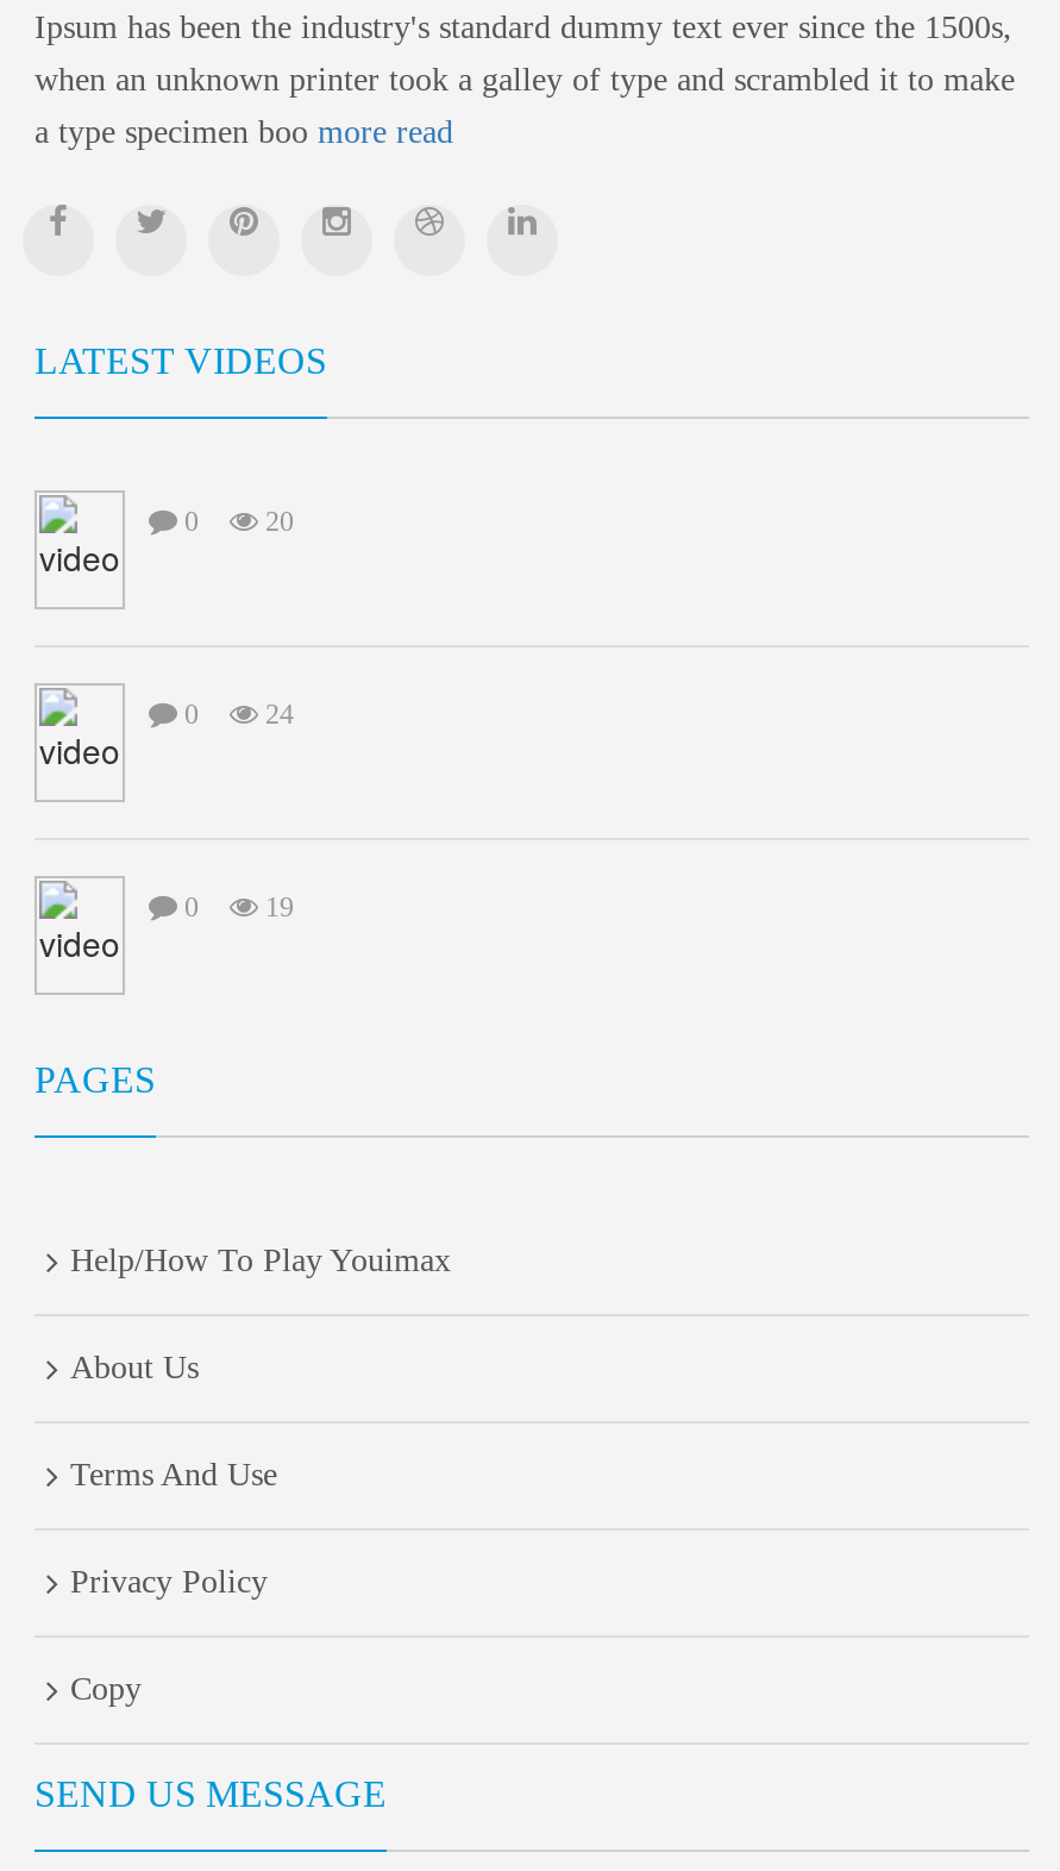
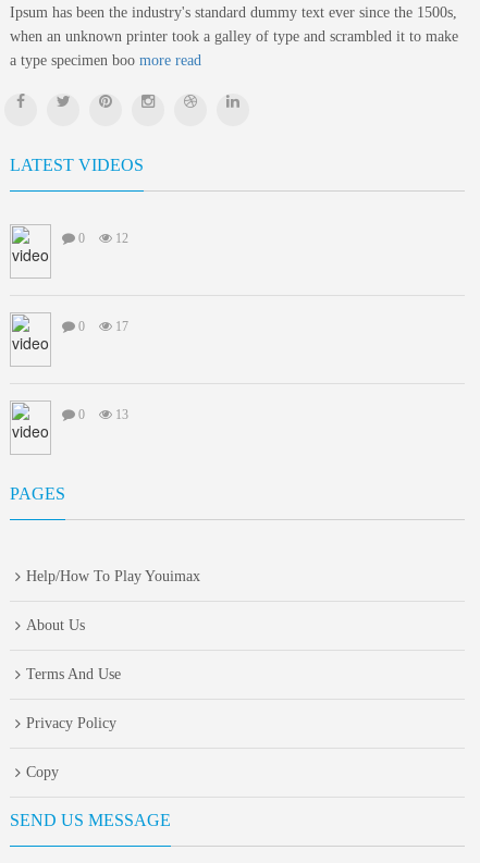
[177,505,294,538] 0 20 -> [75,231,128,246] 0 12
[177,698,294,731] 0 24 -> [75,319,128,334] 0 17
[177,891,294,924] 0 19 -> [75,407,128,422] 0 13

